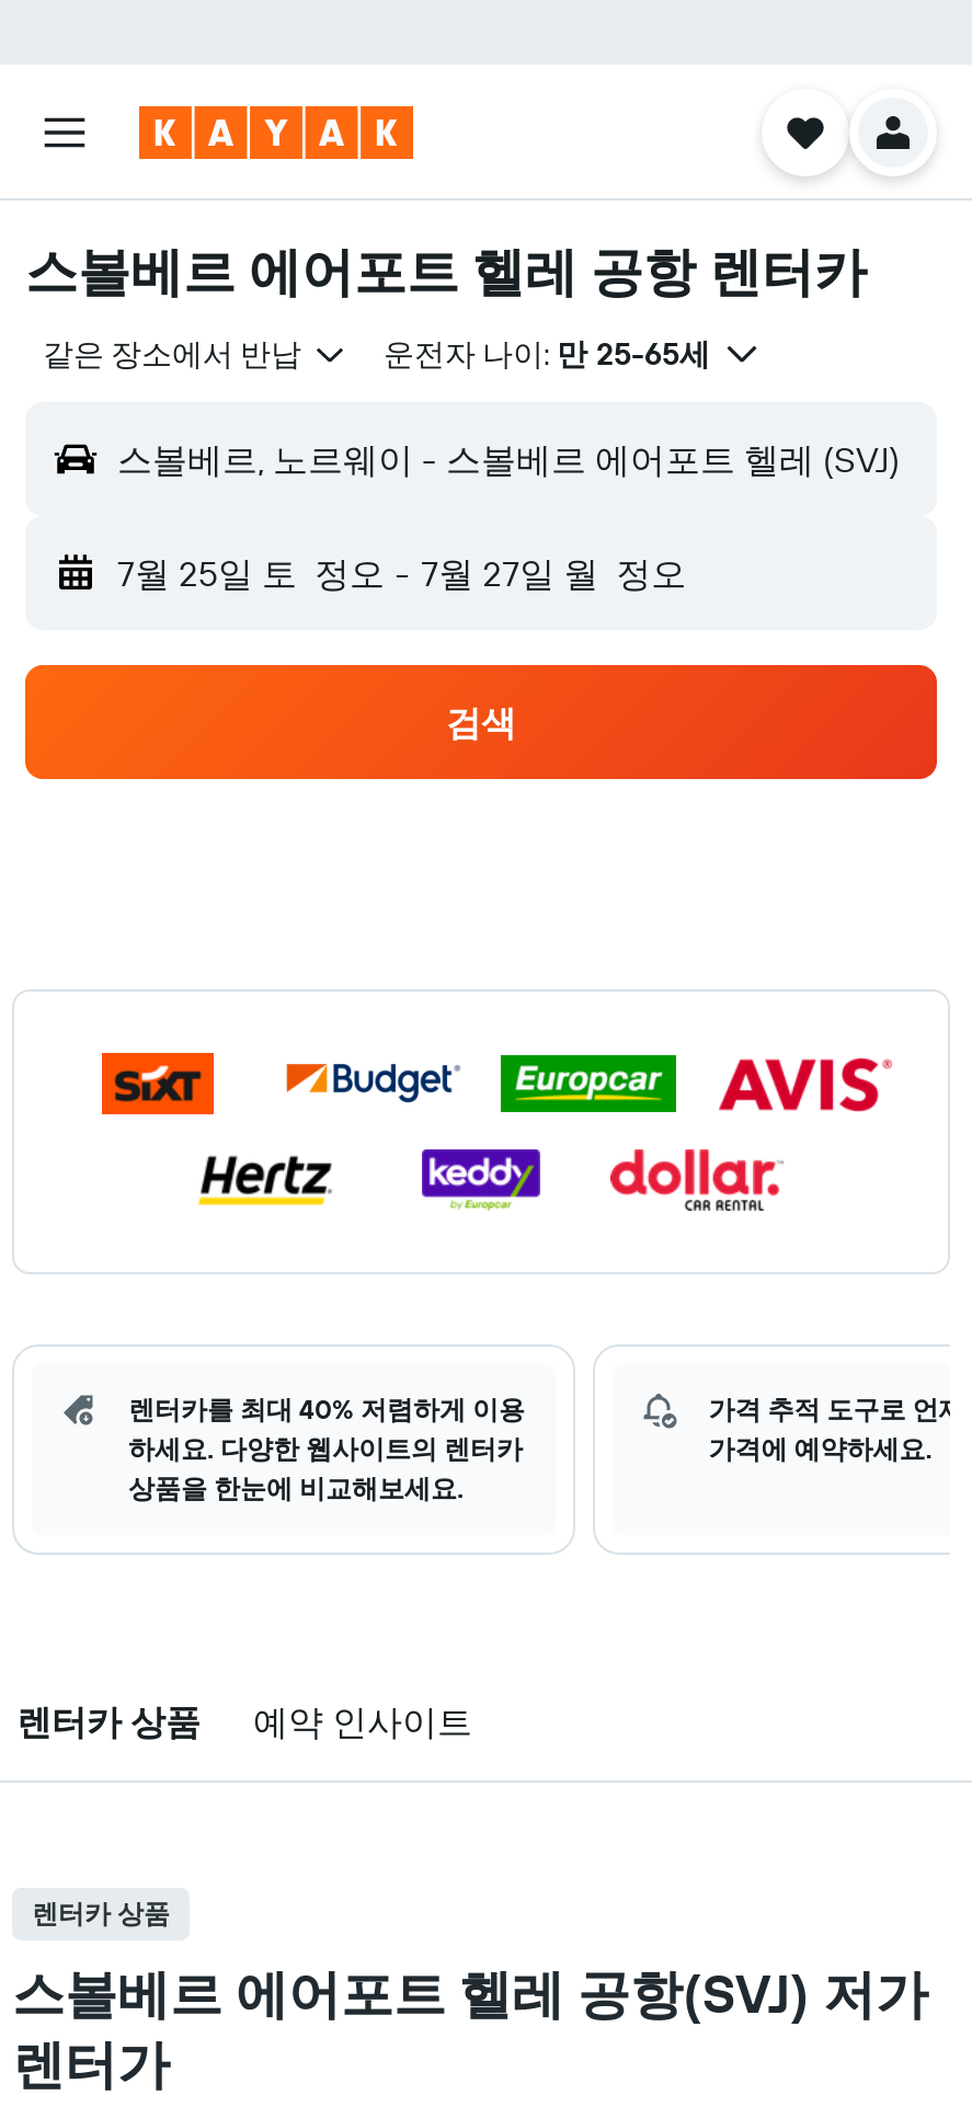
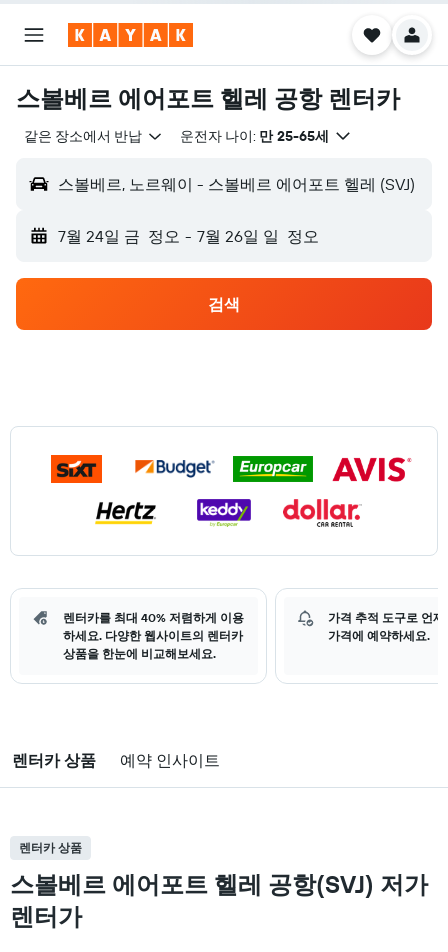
[117,551,686,595] 7월 25일 토 정오 - 7월 27일 월 정오 -> [58,226,319,246] 7월 24일 금 정오 - 7월 26일 일 정오

